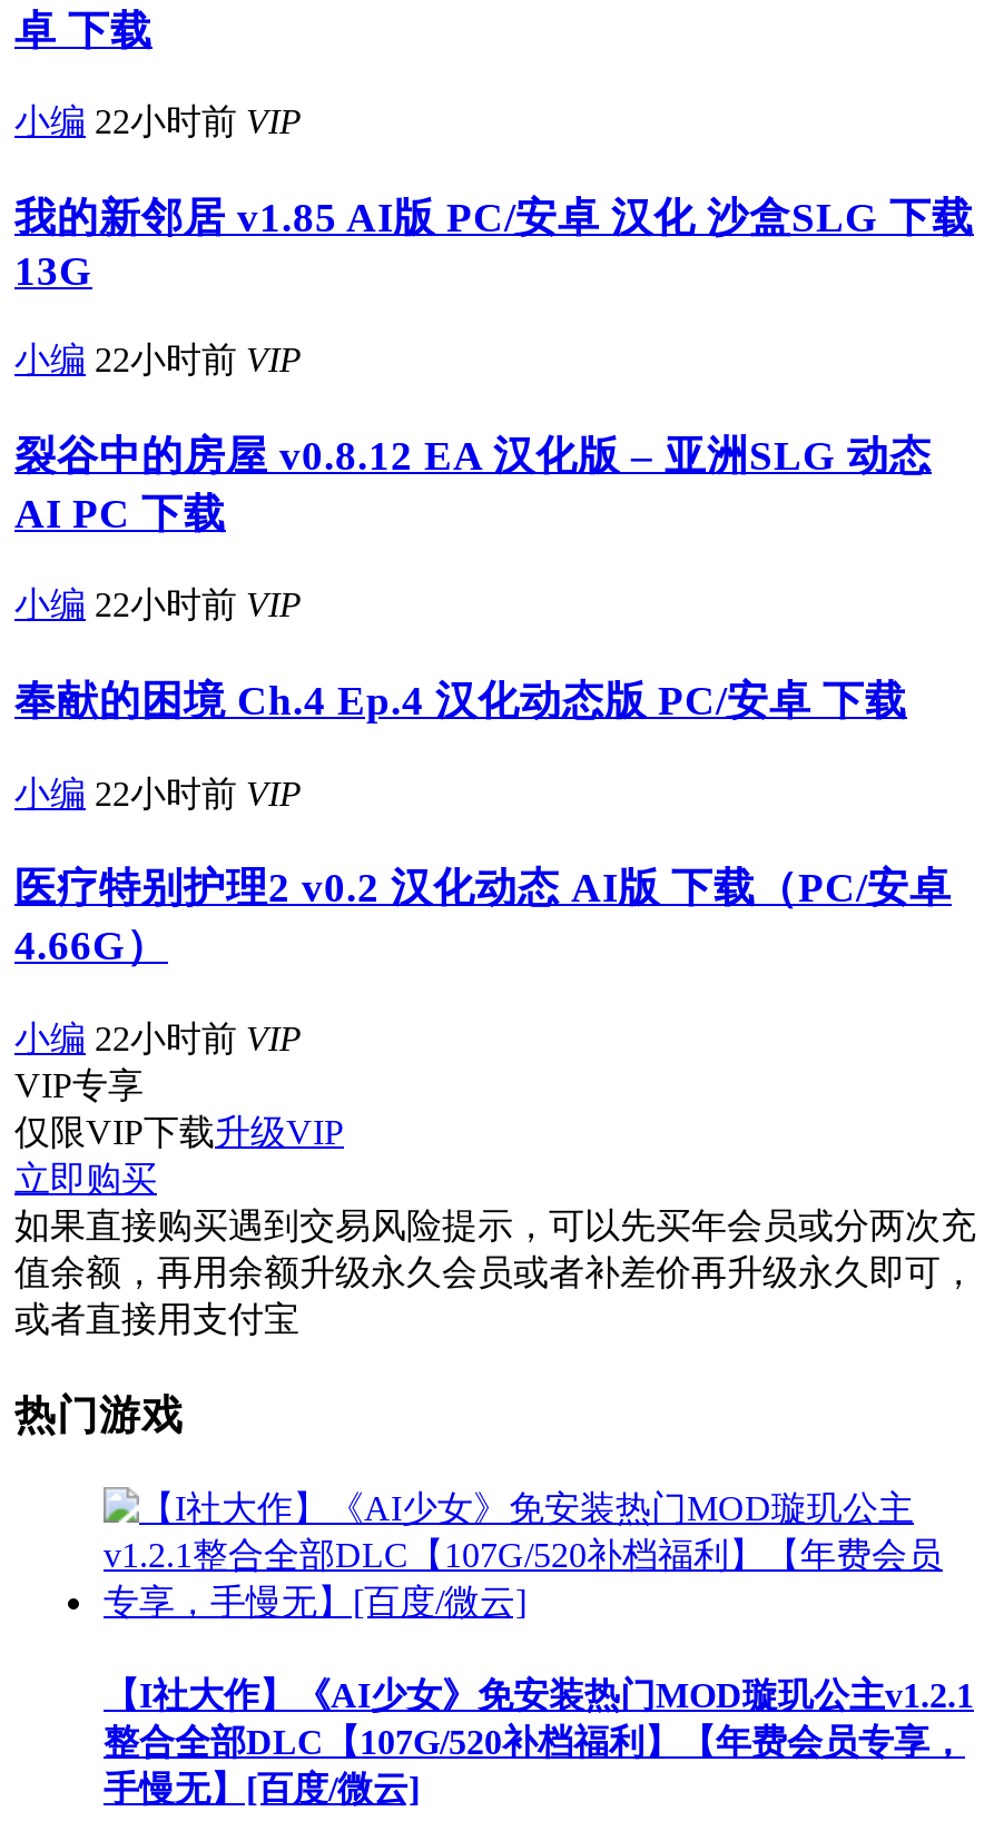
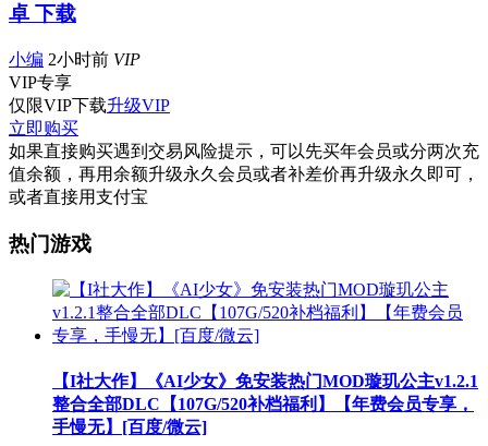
[14,103,974,1057] 小编 22小时前 VIP | 我的新邻居 v1.85 AI版 PC/安卓 汉化 沙盒SLG 下载 | 13G | 小编 22小时前 VIP | 裂谷中的房屋 v0.8.12 EA 汉化版 – 亚洲SLG 动态 | AI PC 下载 | 小编 22小时前 VIP | 奉献的困境 Ch.4 Ep.4 汉化动态版 PC/安卓 下载 | 小编 22小时前 VIP | 医疗特别护理2 v0.2 汉化动态 AI版 下载（PC/安卓 | 4.66G） | 小编 22小时前 VIP -> [9,50,141,69] 小编 2小时前 VIP

